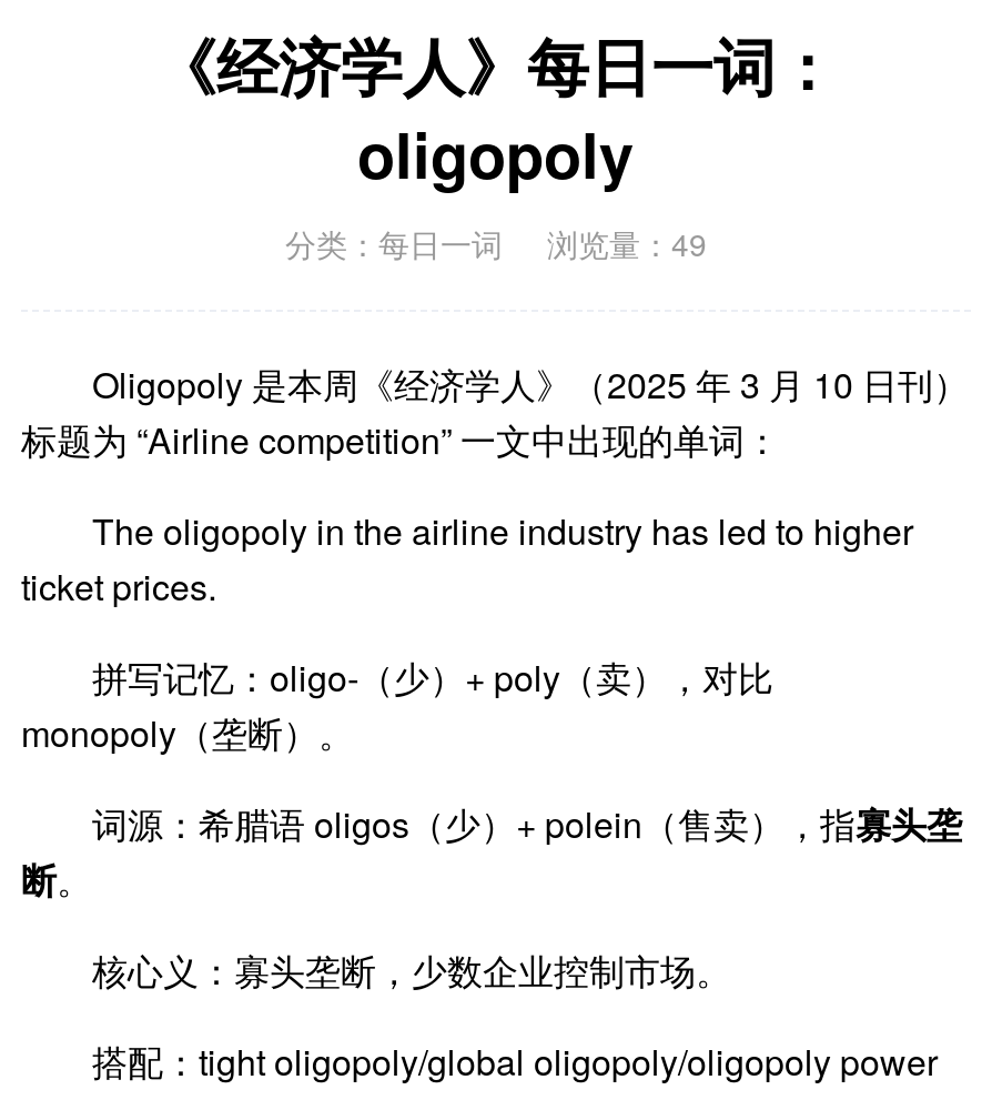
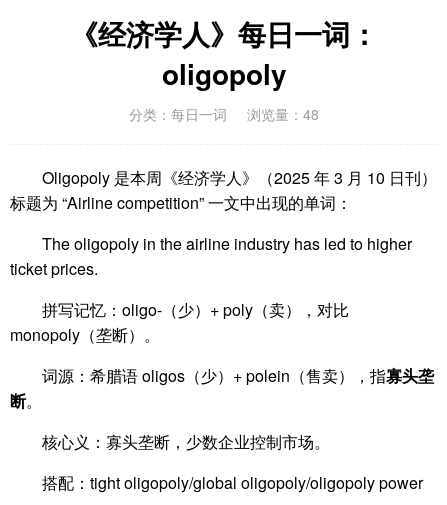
[285,221,707,265] 分类：每日一词 浏览量：49 -> [129,104,319,124] 分类：每日一词 浏览量：48

